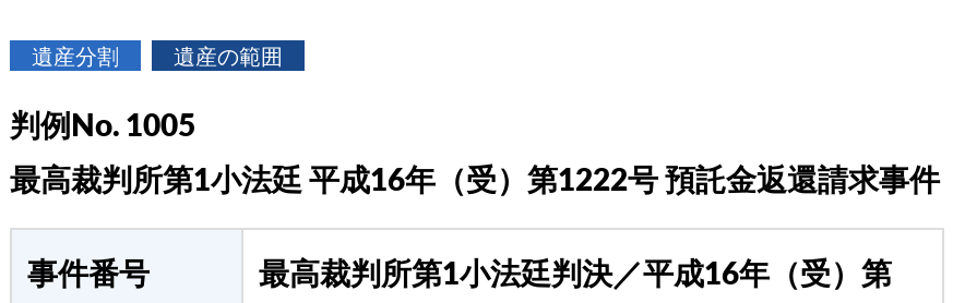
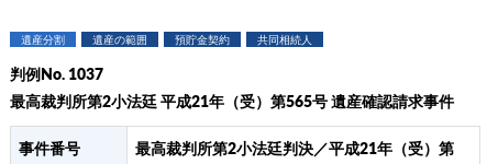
[10,106,940,197] 判例No. 1005 | 最高裁判所第1小法廷 平成16年（受）第1222号 預託金返還請求事件 -> [10,33,454,110] 預貯金契約 | 共同相続人 | 判例No. 1037 | 最高裁判所第2小法廷 平成21年（受）第565号 遺産確認請求事件
[259,254,892,291] 最高裁判所第1小法廷判決／平成16年（受）第 -> [135,139,454,157] 最高裁判所第2小法廷判決／平成21年（受）第

